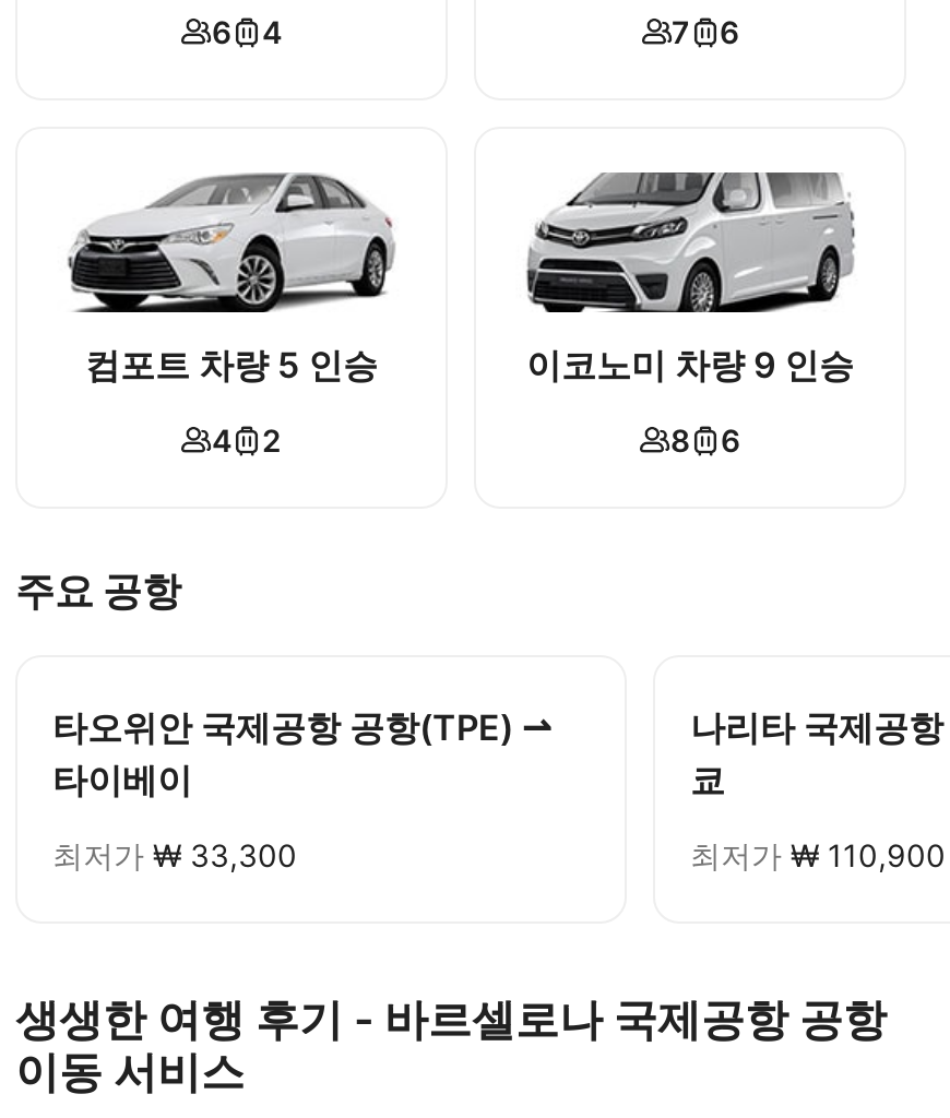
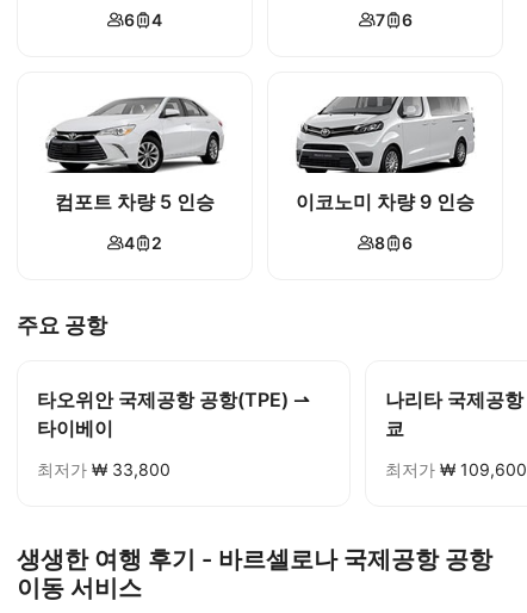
[52,836,297,873] 최저가 ₩ 33,300 -> [37,459,170,479] 최저가 ₩ 33,800
[690,836,946,873] 최저가 ₩ 110,900 -> [385,459,527,479] 최저가 ₩ 109,600

